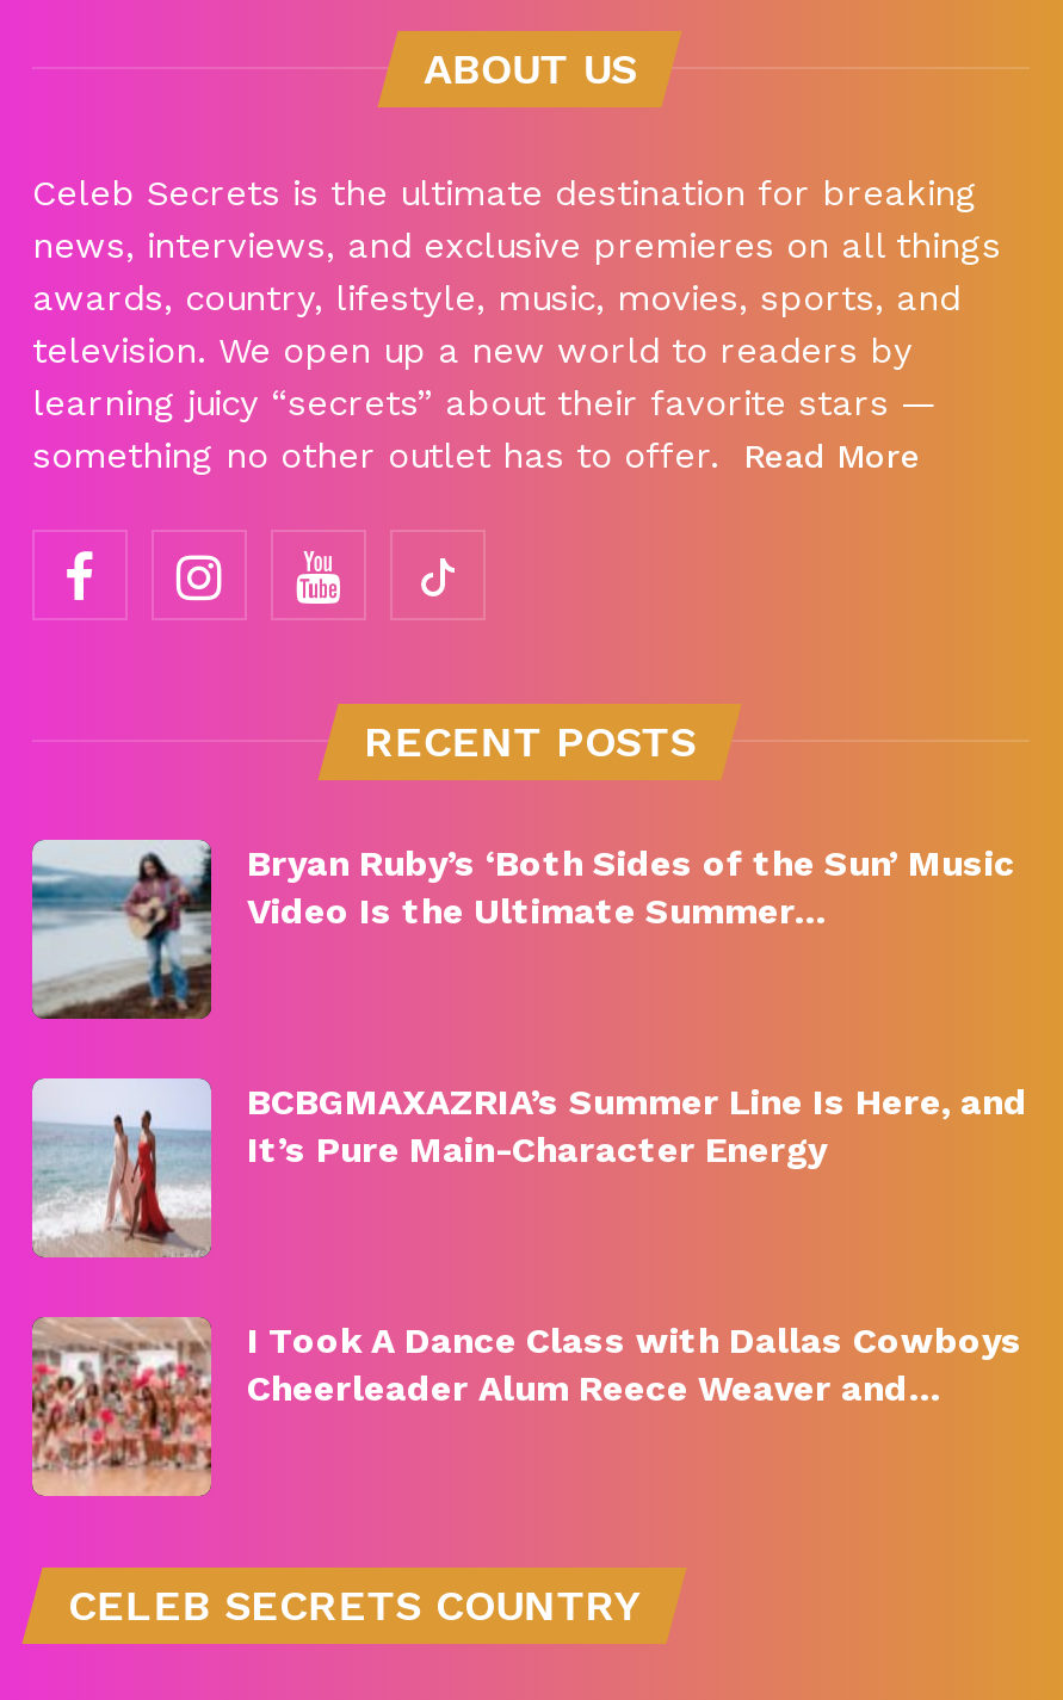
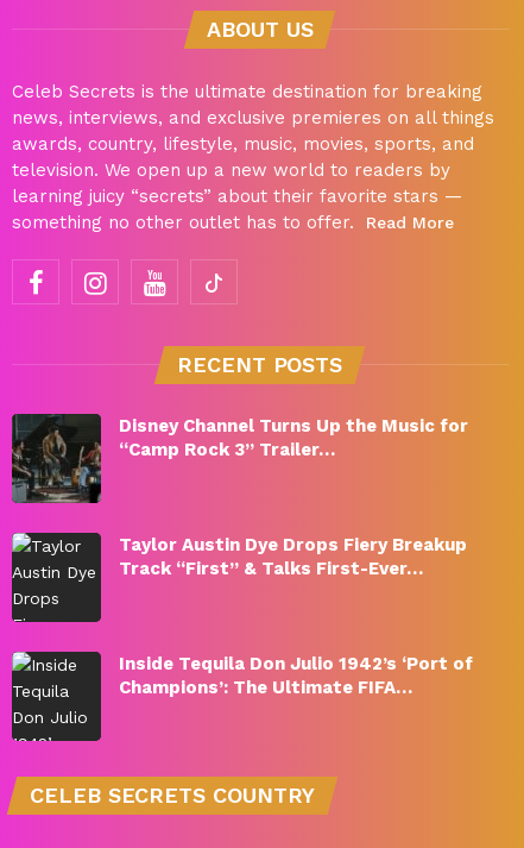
[30,837,1015,1021] [image] | Bryan Ruby’s ‘Both Sides of the Sun’ Music | Video Is the Ultimate Summer… -> [11,413,468,504] [image] | Disney Channel Turns Up the Music for | “Camp Rock 3” Trailer…
[30,1076,1027,1260] [image] | BCBGMAXAZRIA’s Summer Line Is Here, and | It’s Pure Main-Character Energy -> [11,532,467,623] [image] | Taylor Austin Dye Drops Fiery Breakup | Track “First” & Talks First-Ever…
[30,1315,1022,1498] [image] | I Took A Dance Class with Dallas Cowboys | Cheerleader Alum Reece Weaver and… -> [11,651,473,742] [image] | Inside Tequila Don Julio 1942’s ‘Port of | Champions’: The Ultimate FIFA…

